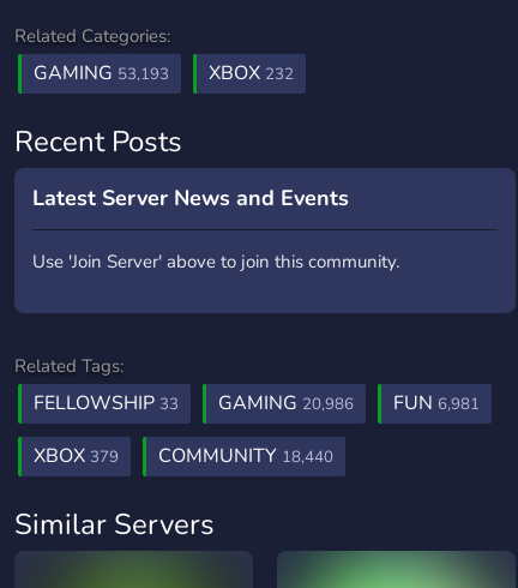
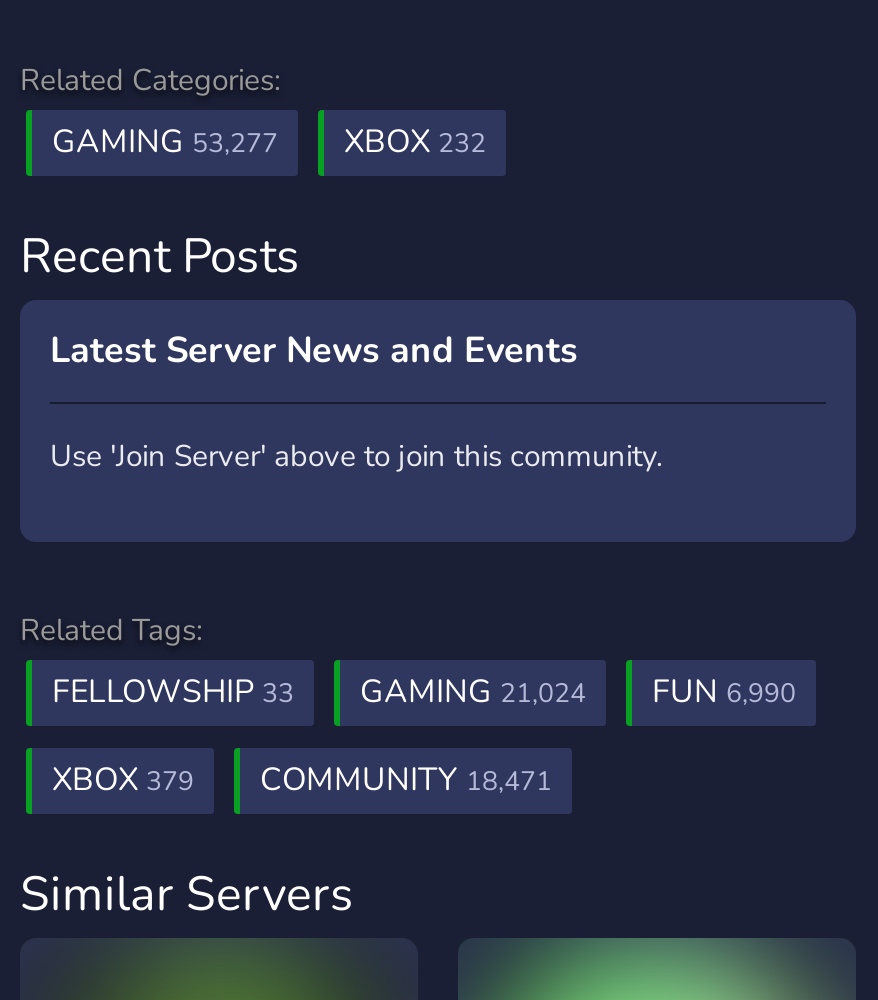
[34,60,294,86] GAMING 53,193 XBOX 232 -> [52,120,486,164] GAMING 53,277 XBOX 232
[218,390,354,416] GAMING 20,986 -> [360,670,586,714] GAMING 21,024
[393,390,480,416] FUN 6,981 -> [652,670,796,714] FUN 6,990
[34,443,333,469] XBOX 379 COMMUNITY 18,440 -> [52,758,552,802] XBOX 379 COMMUNITY 18,471

